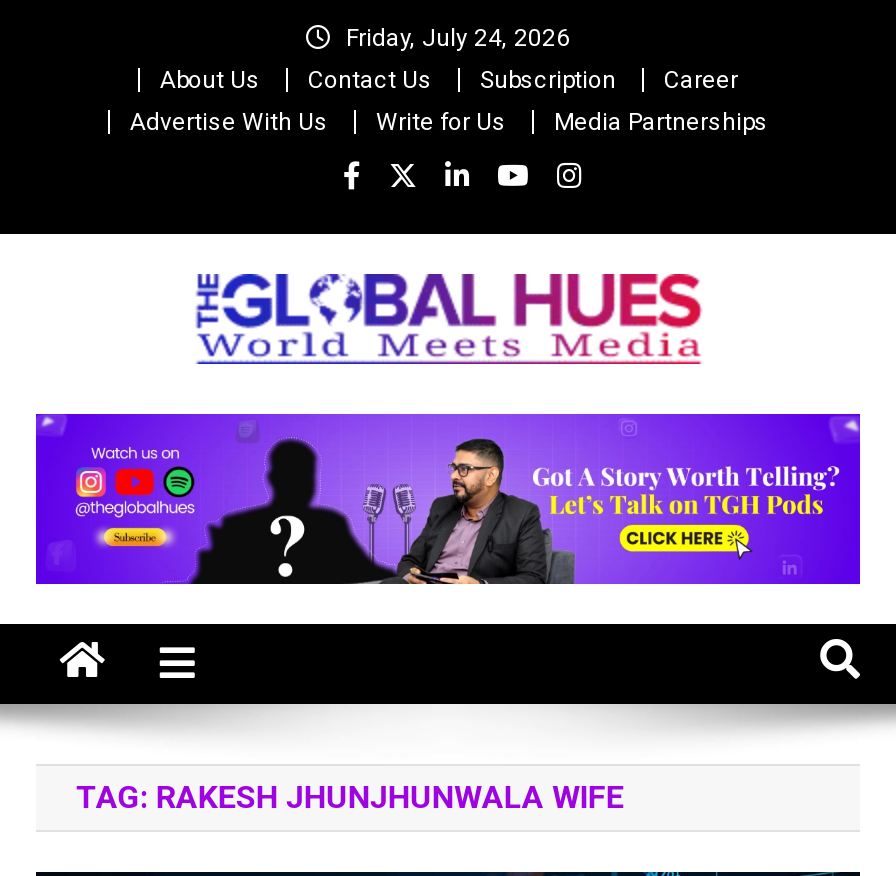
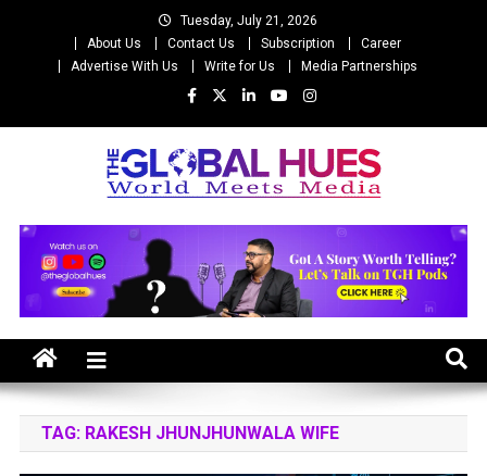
[346,24,570,52] Friday, July 24, 2026 -> [180,13,317,28] Tuesday, July 21, 2026

